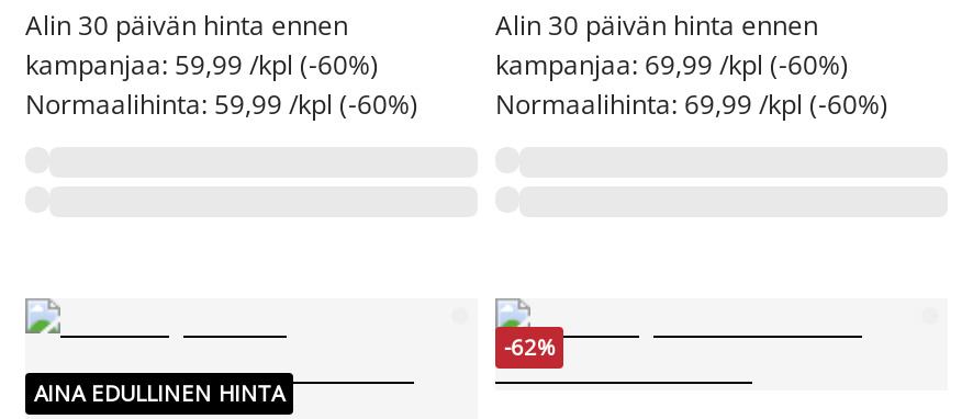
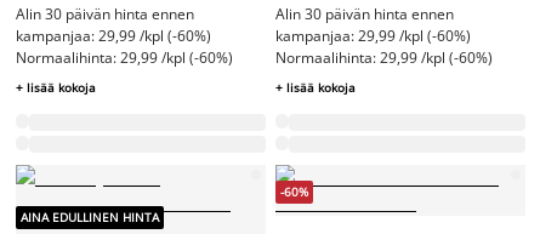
[25,46,418,123] kampanjaa: 59,99 /kpl (-60%) | Normaalihinta: 59,99 /kpl (-60%) -> [16,25,233,96] kampanjaa: 29,99 /kpl (-60%) | Normaalihinta: 29,99 /kpl (-60%) | + lisää kokoja
[495,46,888,123] kampanjaa: 69,99 /kpl (-60%) | Normaalihinta: 69,99 /kpl (-60%) -> [275,25,493,96] kampanjaa: 29,99 /kpl (-60%) | Normaalihinta: 29,99 /kpl (-60%) | + lisää kokoja
[504,331,555,362] -62% -> [280,183,308,200] -60%

